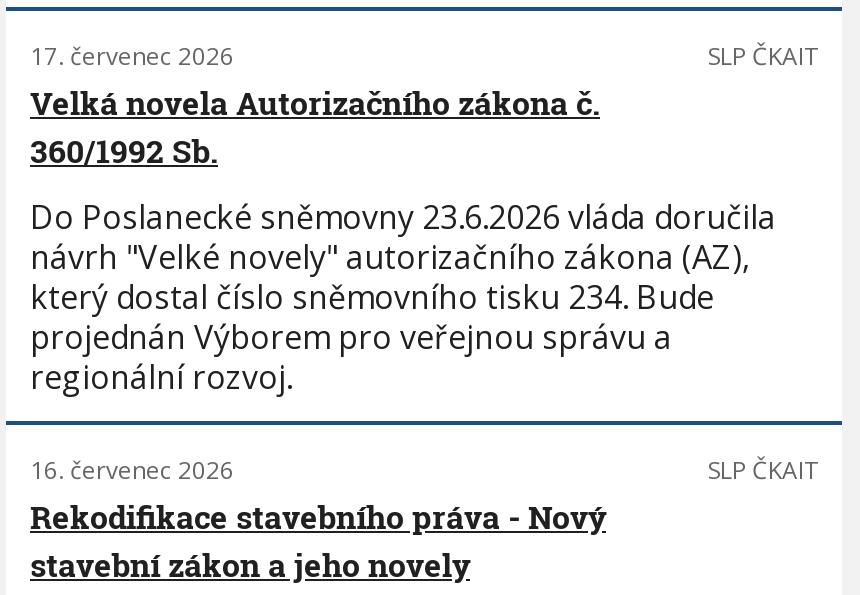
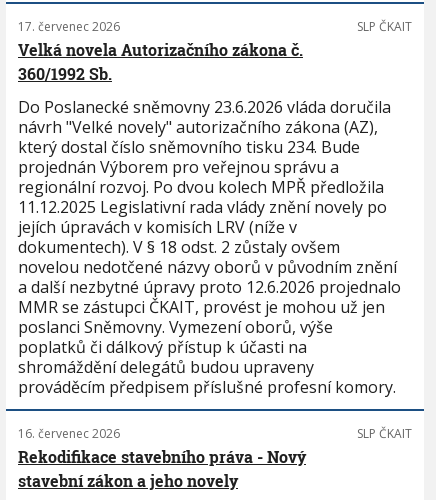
[30,355,292,399] regionální rozvoj. -> [18,176,401,398] regionální rozvoj. Po dvou kolech MPŘ předložila | 11.12.2025 Legislativní rada vlády znění novely po | jejích úpravách v komisích LRV (níže v | dokumentech). V § 18 odst. 2 zůstaly ovšem | novelou nedotčené názvy oborů v původním znění | a další nezbytné úpravy proto 12.6.2026 projednalo | MMR se zástupci ČKAIT, provést je mohou už jen | poslanci Sněmovny. Vymezení oborů, výše | poplatků či dálkový přístup k účasti na | shromáždění delegátů budou upraveny | prováděcím předpisem příslušné profesní komory.

